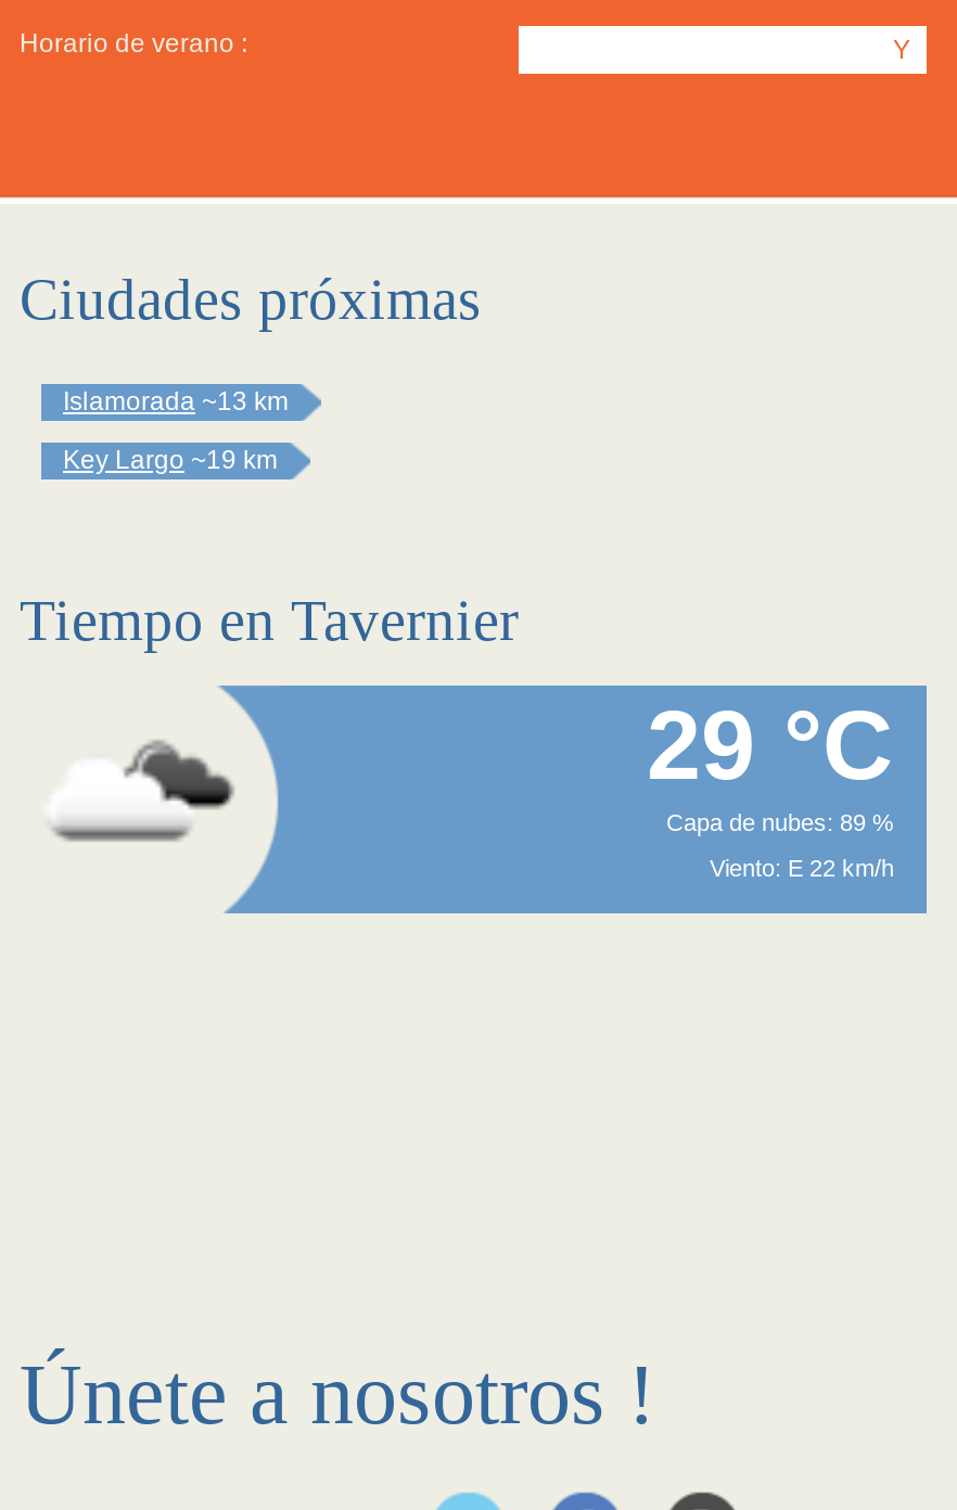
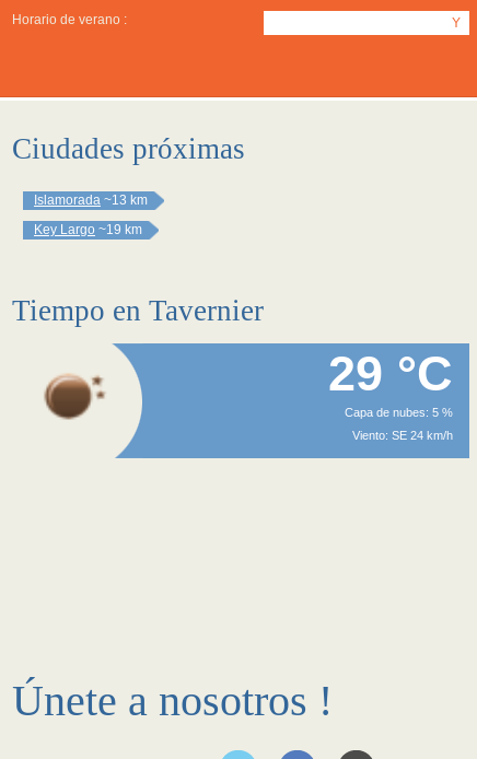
[52,740,234,842] [image] -> [30,372,119,421] [image]
[666,809,894,835] Capa de nubes: 89 % -> [345,406,453,419] Capa de nubes: 5 %
[710,855,894,881] Viento: E 22 km/h -> [352,429,453,442] Viento: SE 24 km/h

